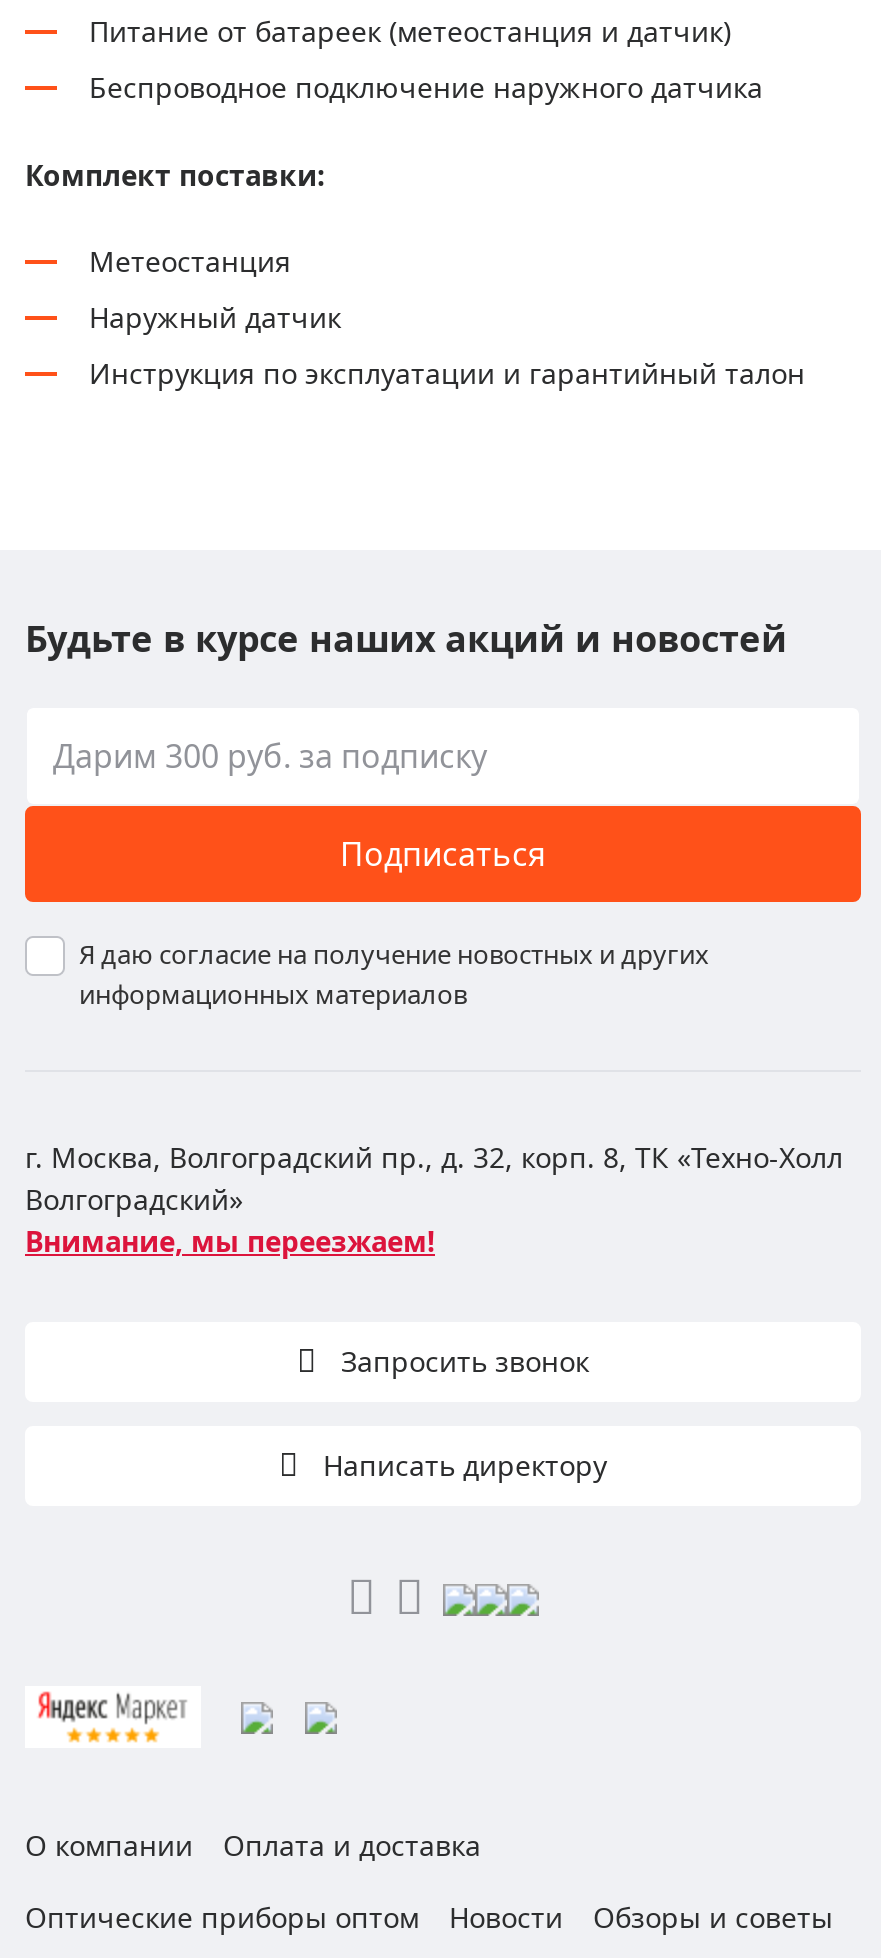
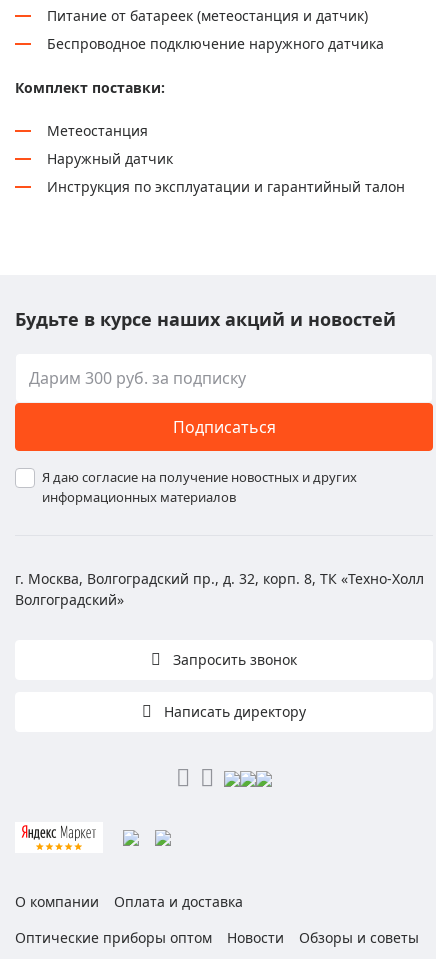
[25,1222,435,1260] Внимание, мы переезжаем! -> none

